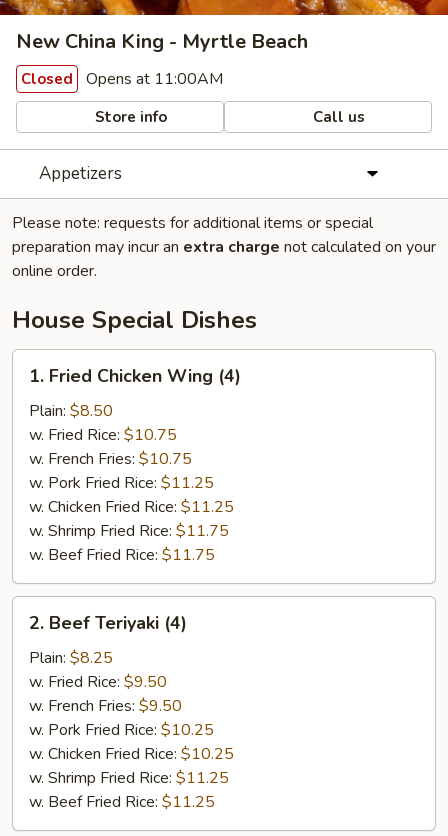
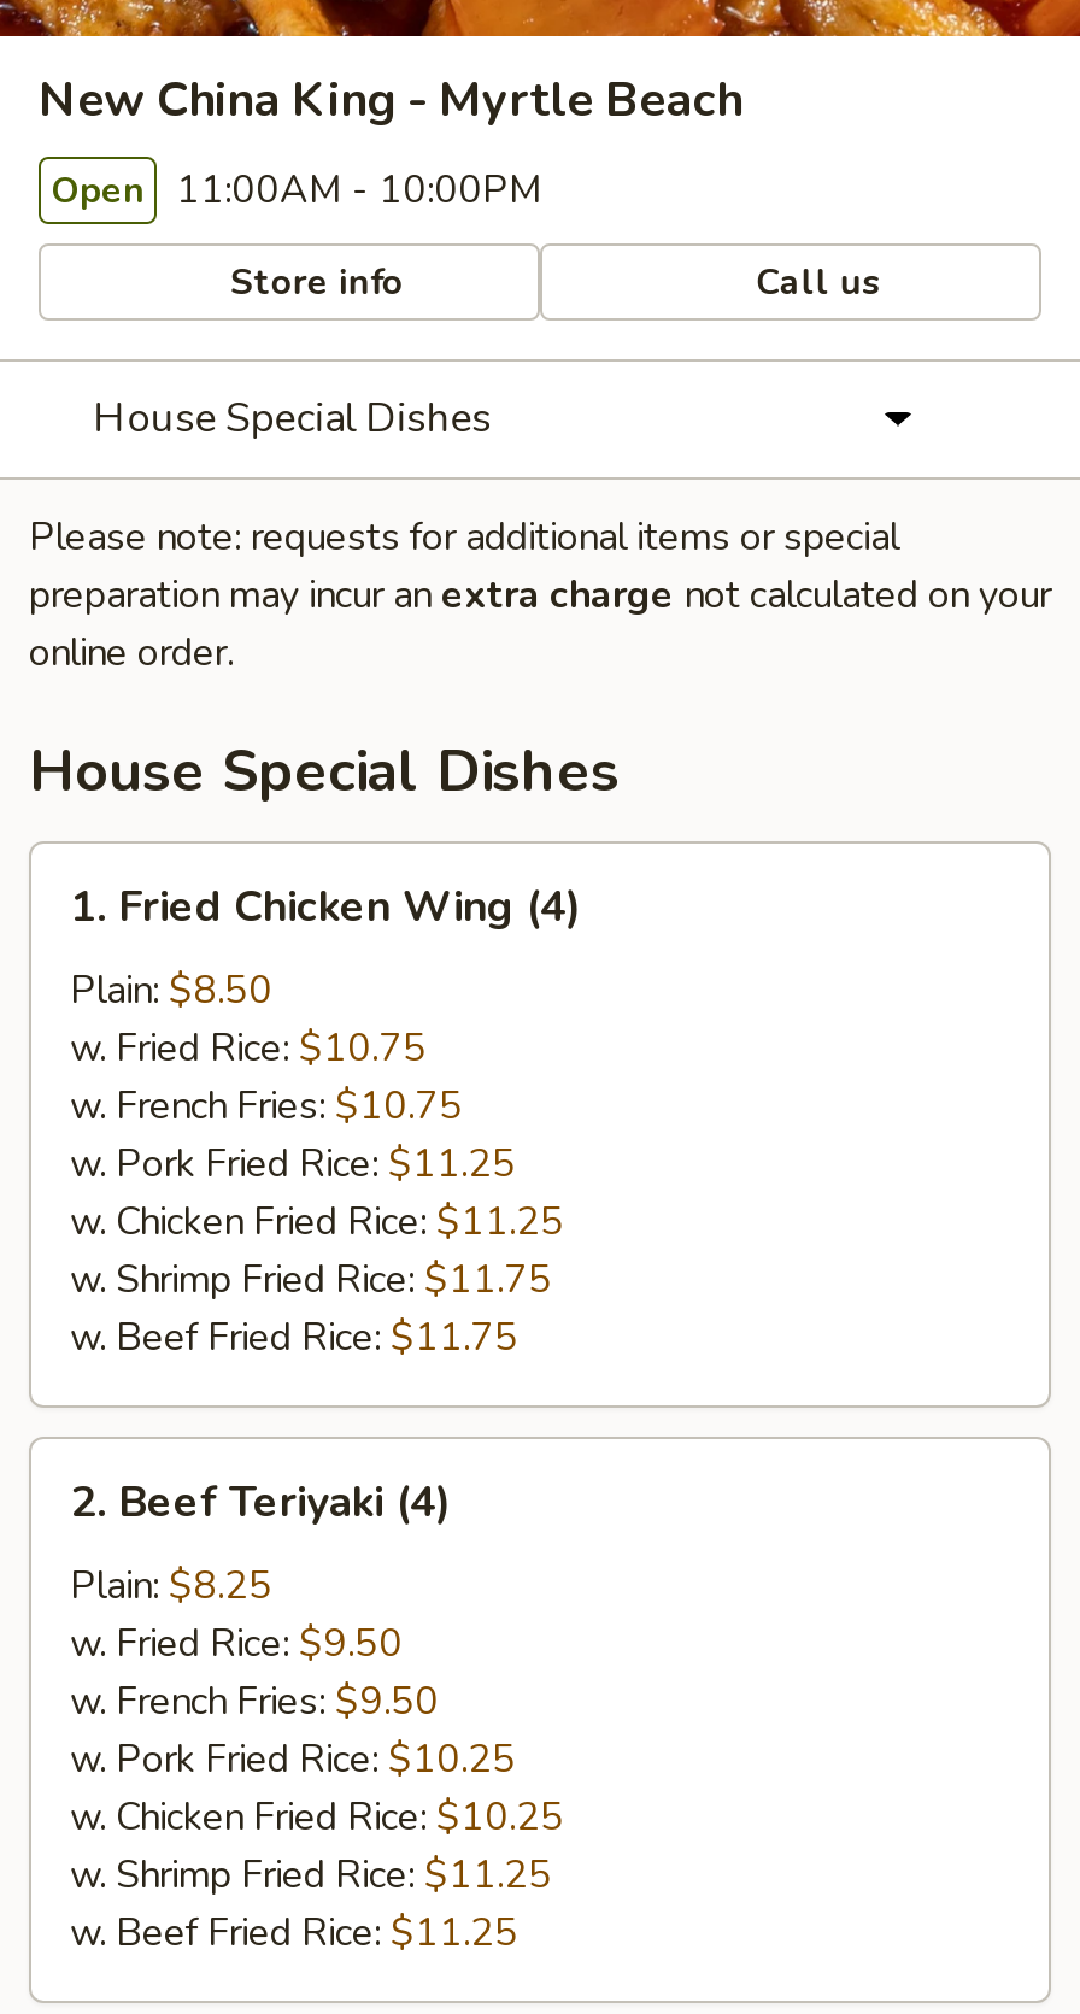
[21,68,223,90] Closed Opens at 11:00AM -> [51,164,542,217] Open 11:00AM - 10:00PM
[39,162,122,185] Appetizers -> [93,391,491,446] House Special Dishes

